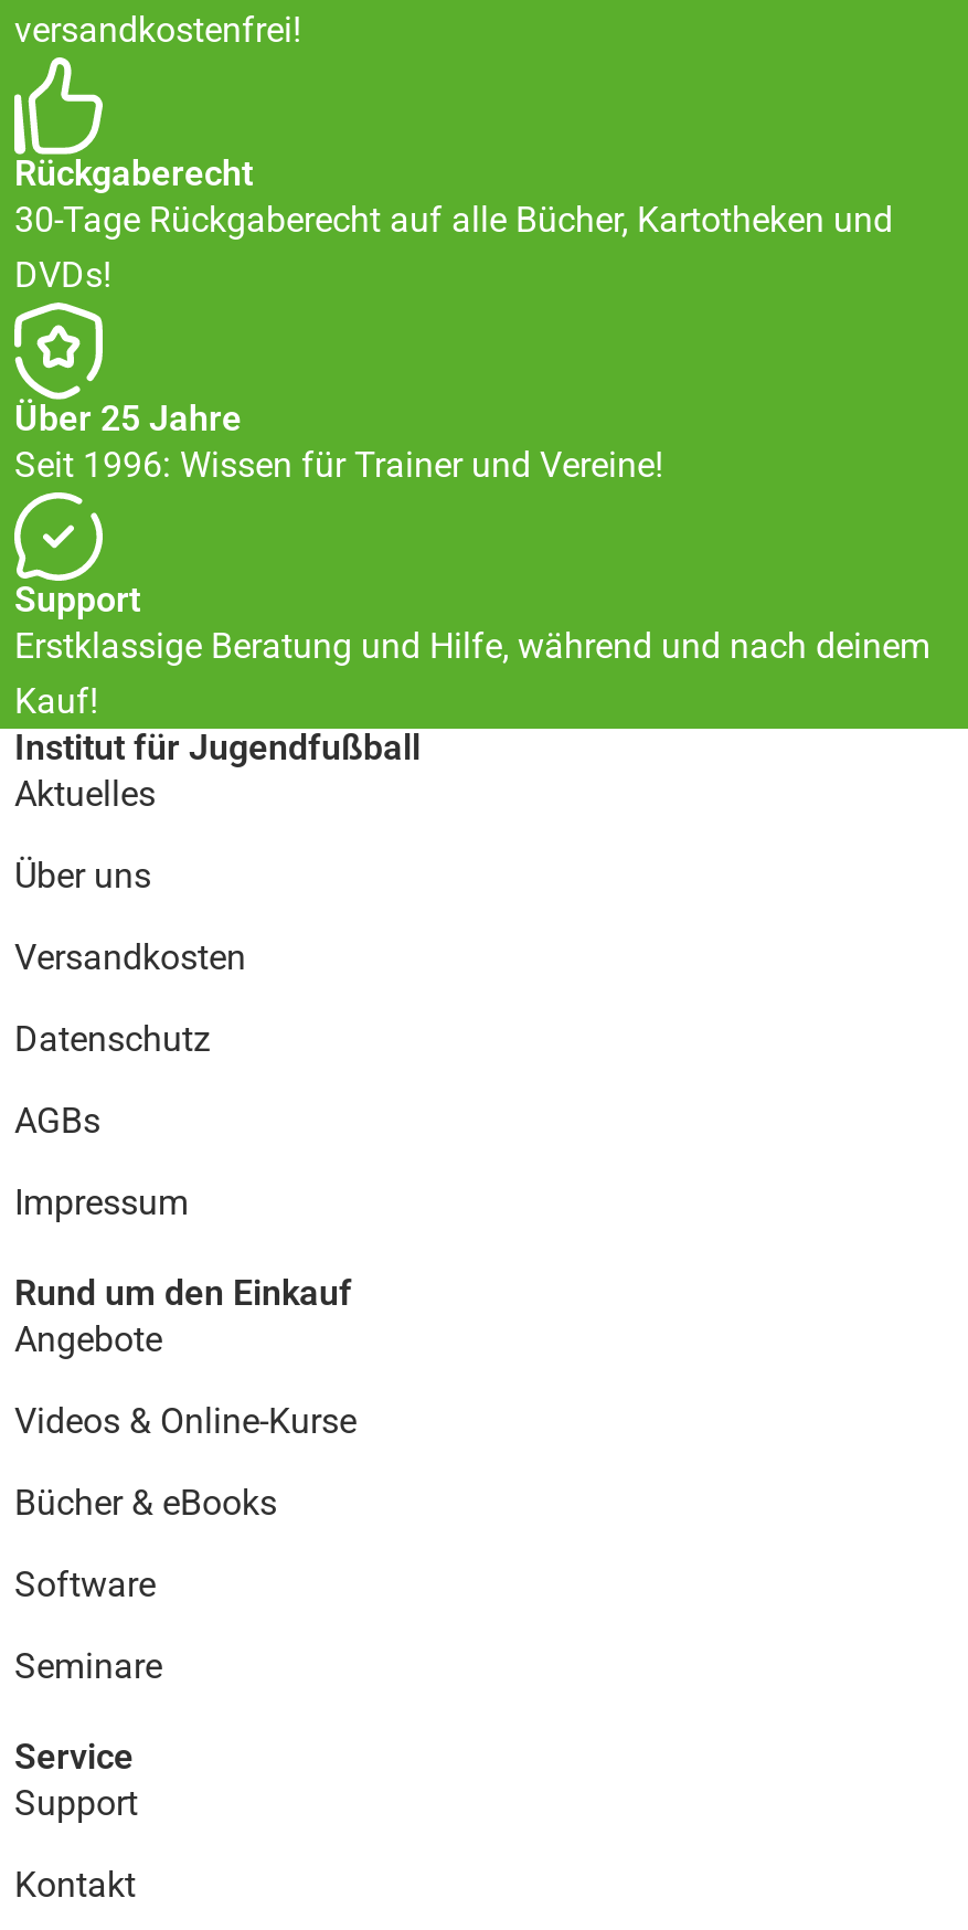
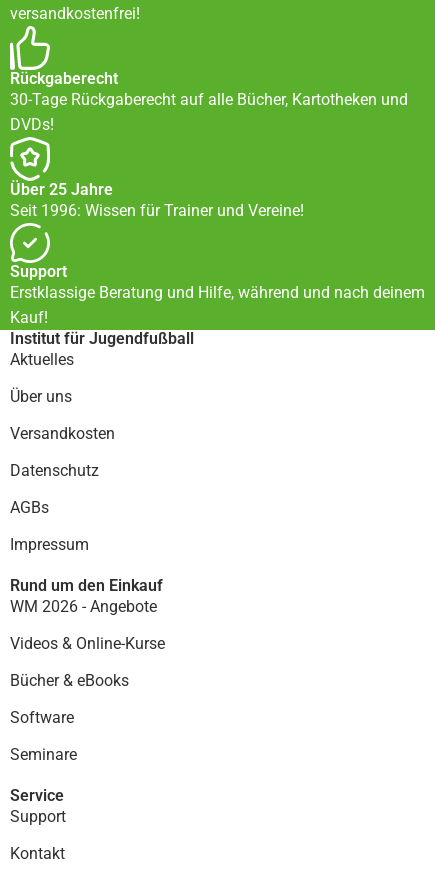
[14,1318,162,1360] Angebote -> [10,597,157,616] WM 2026 - Angebote

